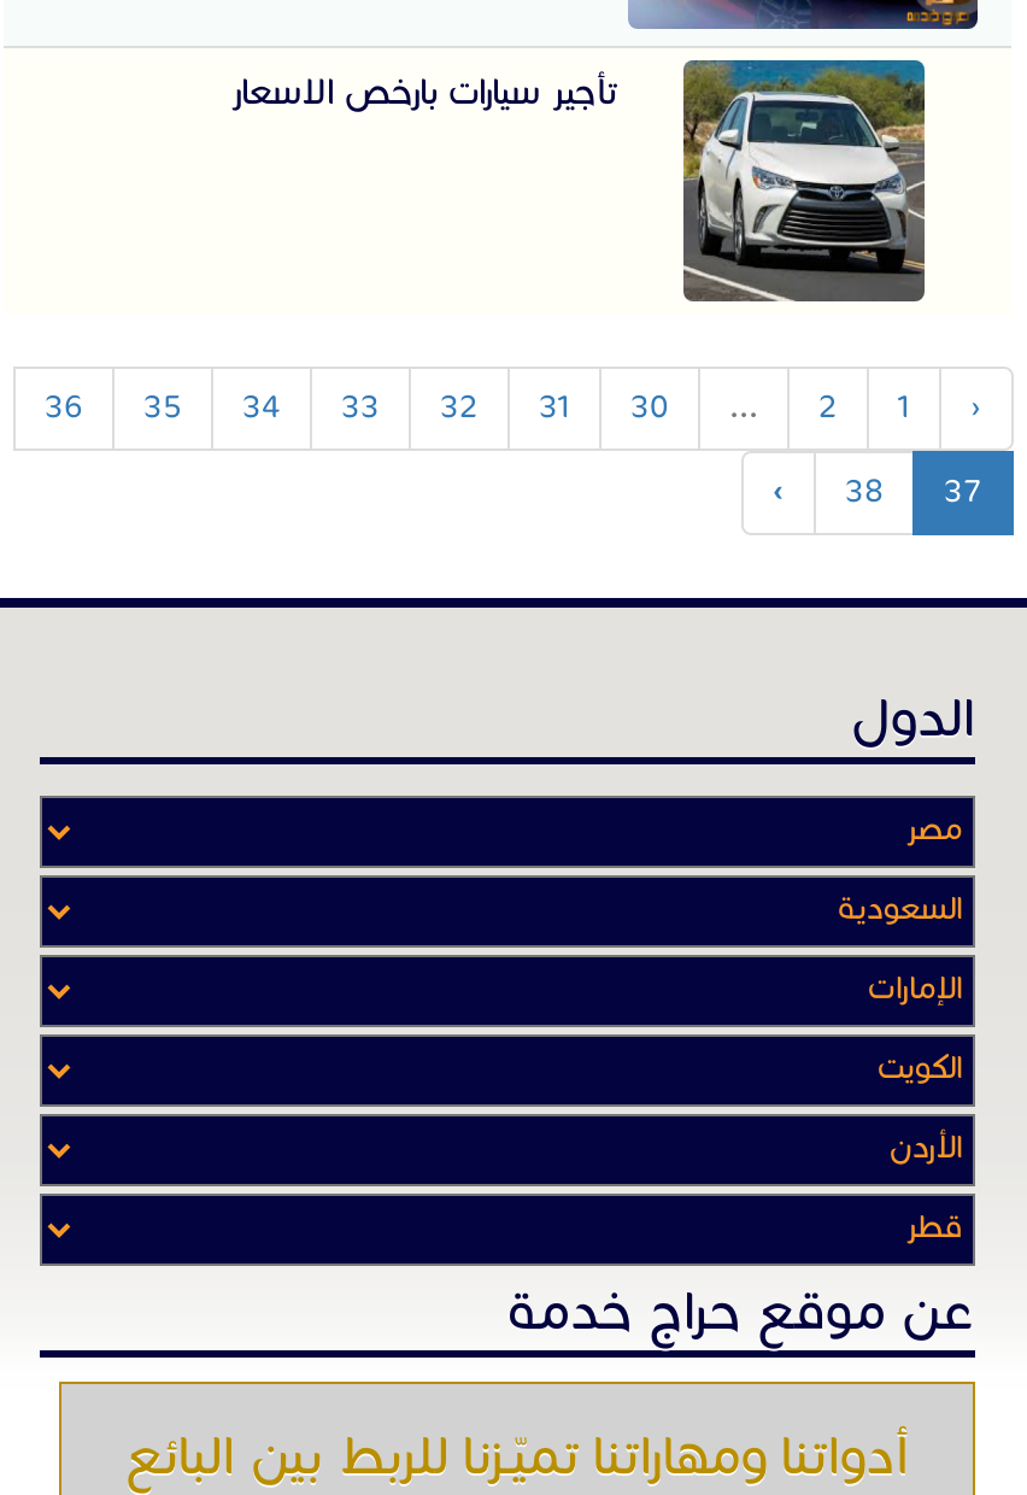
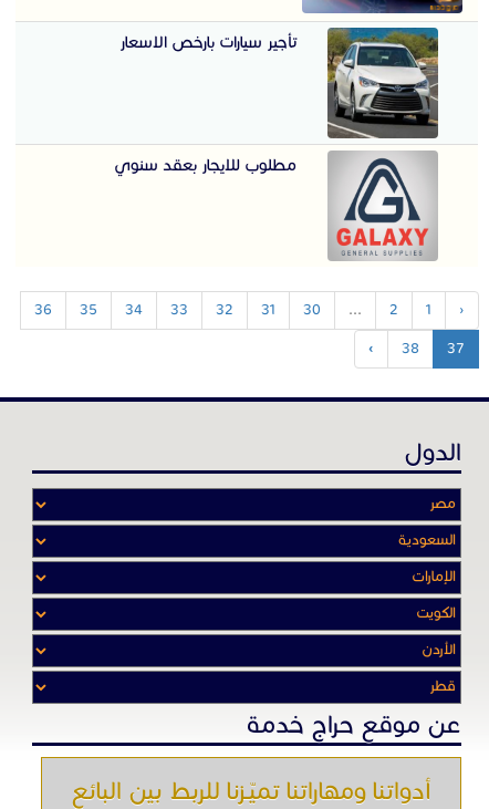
none -> [114,151,437,260] [image] | مطلوب للايجار بعقد سنوي

